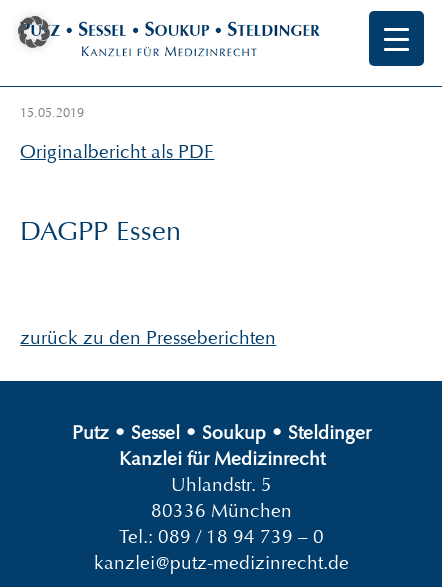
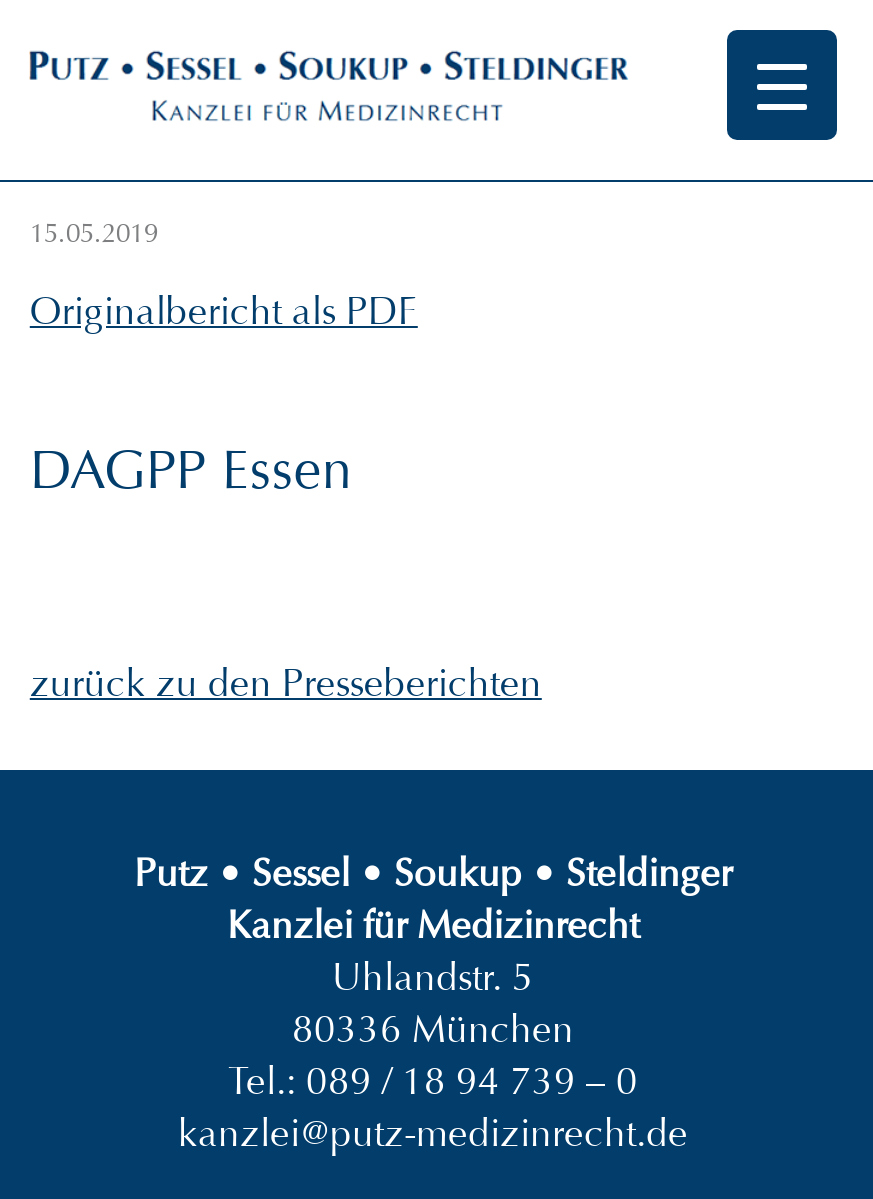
[17,15,50,49] [image] -> [25,40,91,104] [image]

